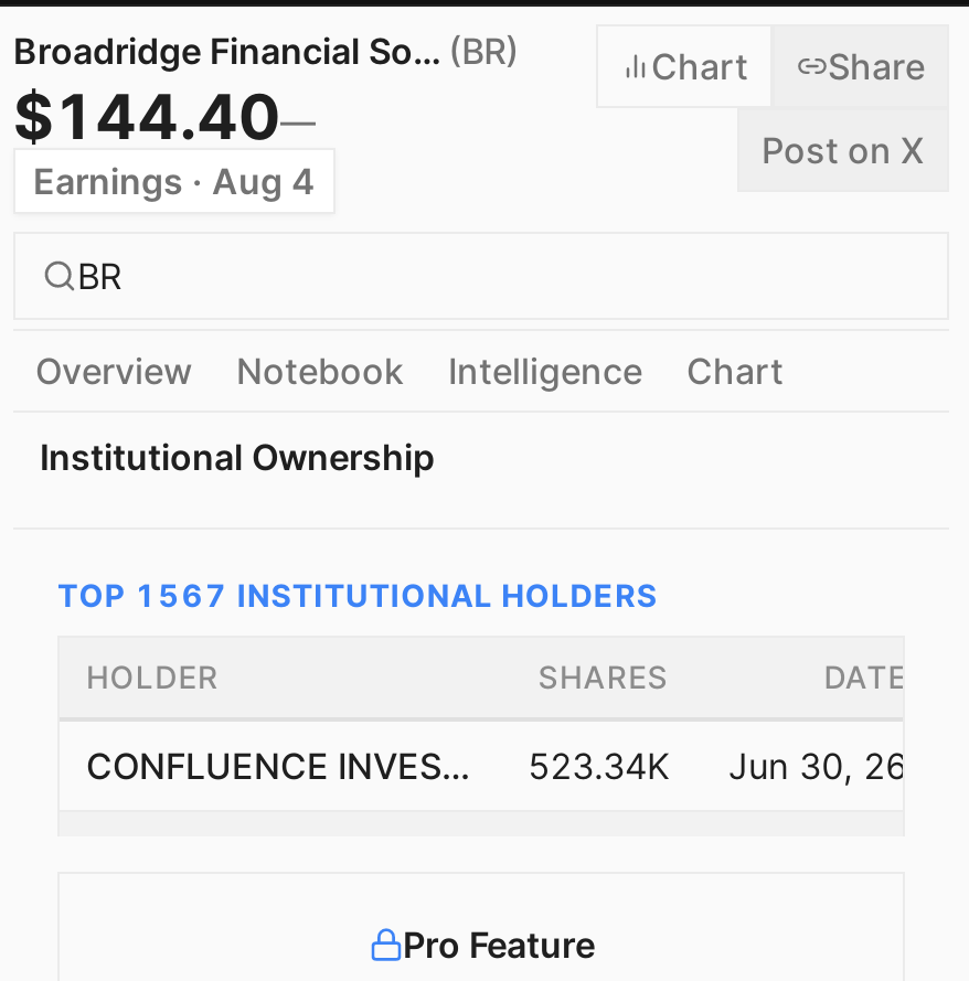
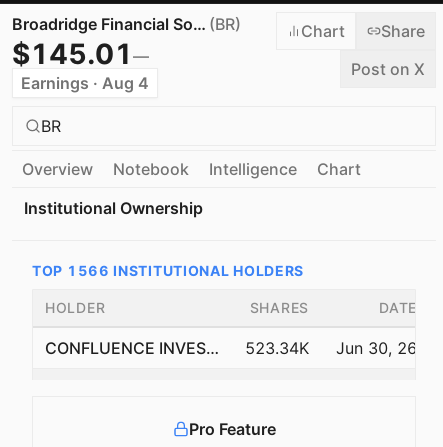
[13,79,316,154] $144.40— -> [12,37,149,71] $145.01—
[57,576,658,614] TOP 1567 INSTITUTIONAL HOLDERS -> [32,262,304,279] TOP 1566 INSTITUTIONAL HOLDERS

